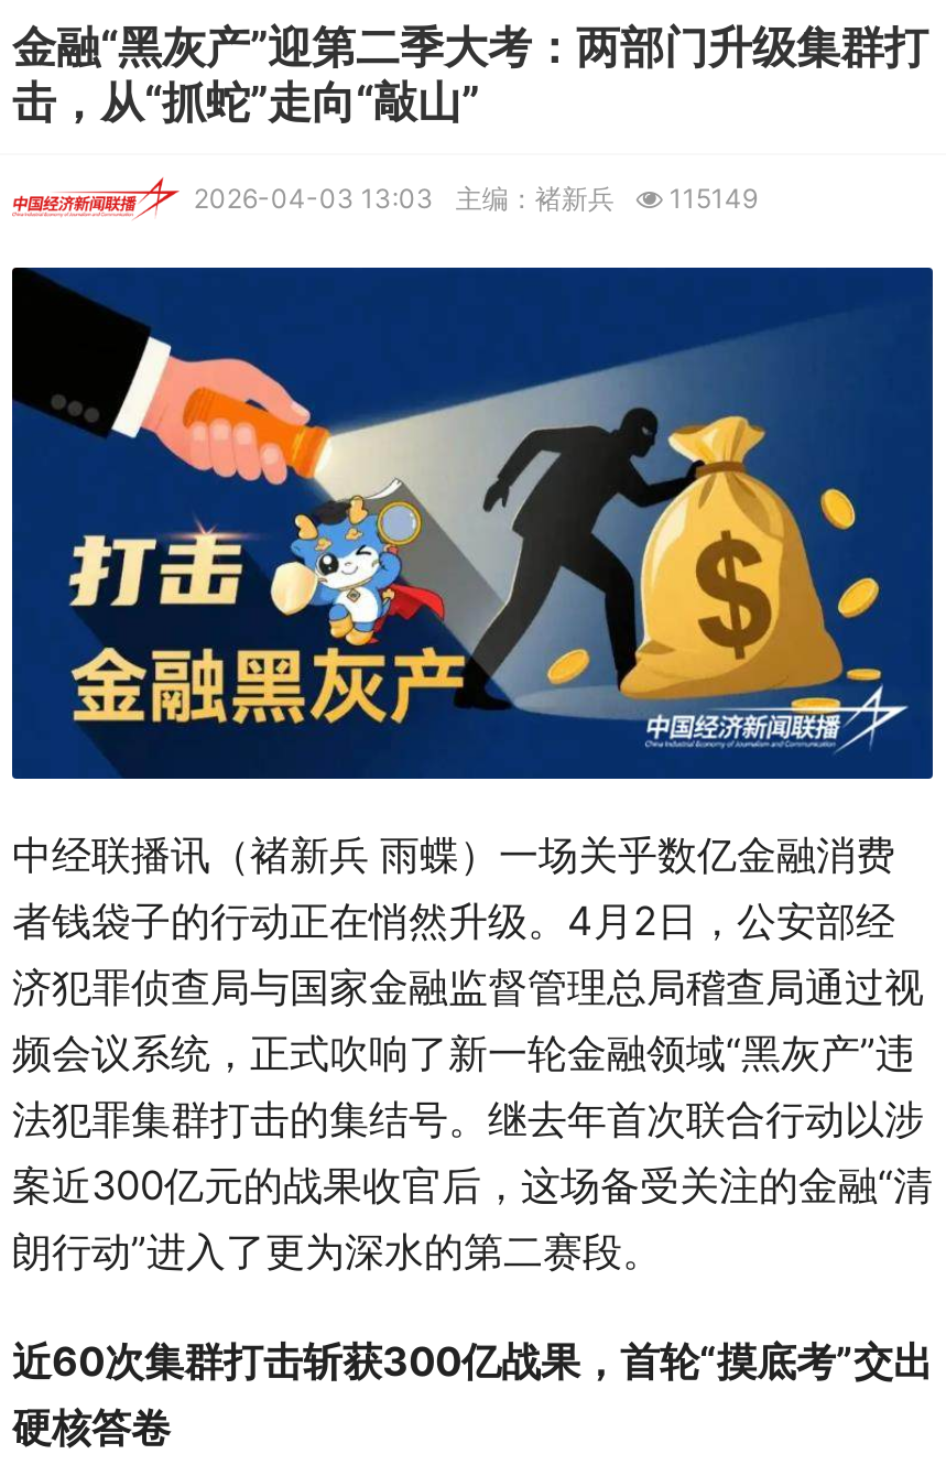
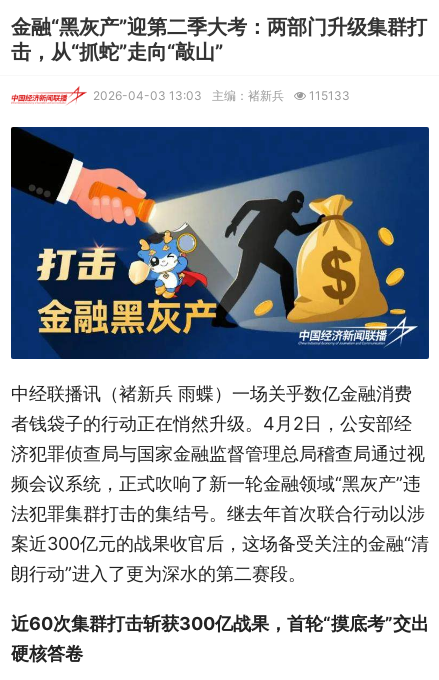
[194,181,757,214] 2026-04-03 13:03 主编：褚新兵 115149 -> [93,87,350,102] 2026-04-03 13:03 主编：褚新兵 115133

